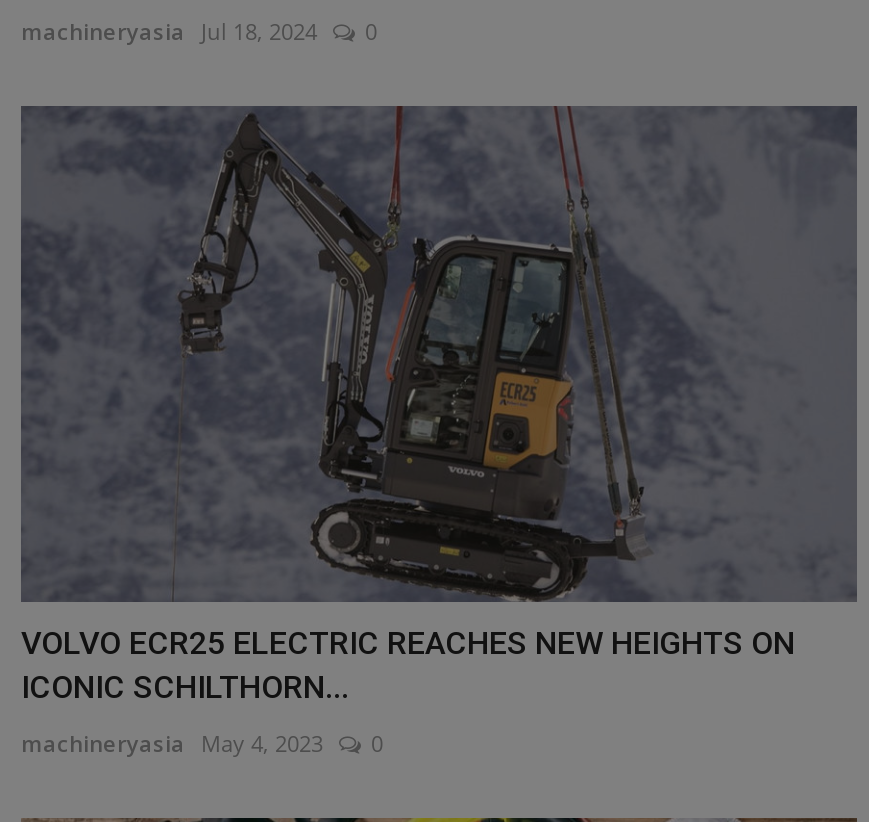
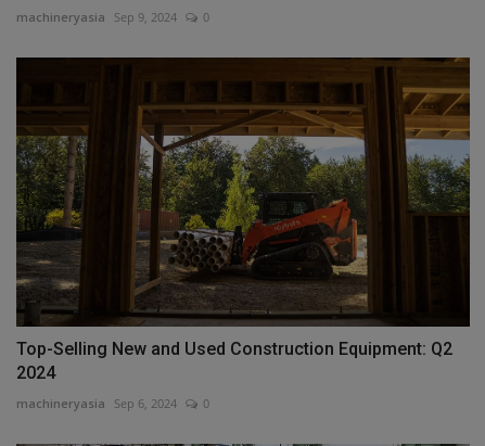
[21,16,317,46] machineryasia Jul 18, 2024 -> [16,8,177,25] machineryasia Sep 9, 2024
[19,104,859,707] [image] | VOLVO ECR25 ELECTRIC REACHES NEW HEIGHTS ON | ICONIC SCHILTHORN... -> [15,56,471,383] [image] | Top-Selling New and Used Construction Equipment: Q2 | 2024
[21,729,323,759] machineryasia May 4, 2023 -> [16,395,177,412] machineryasia Sep 6, 2024

